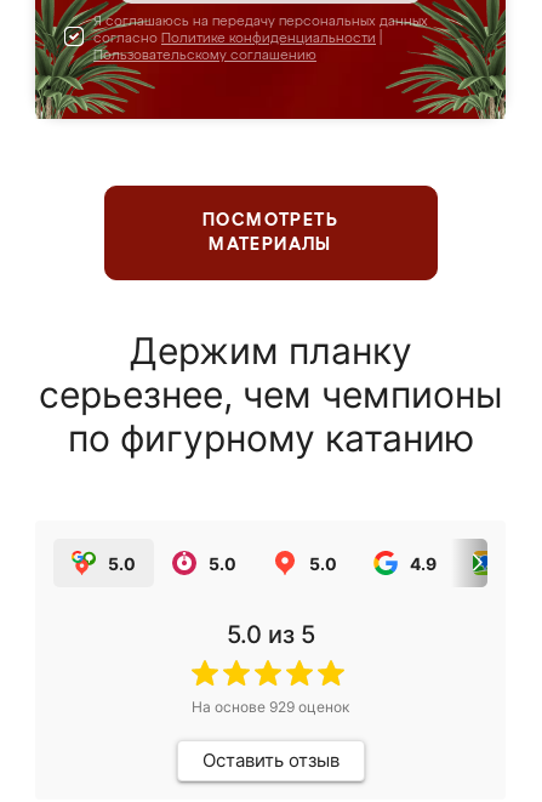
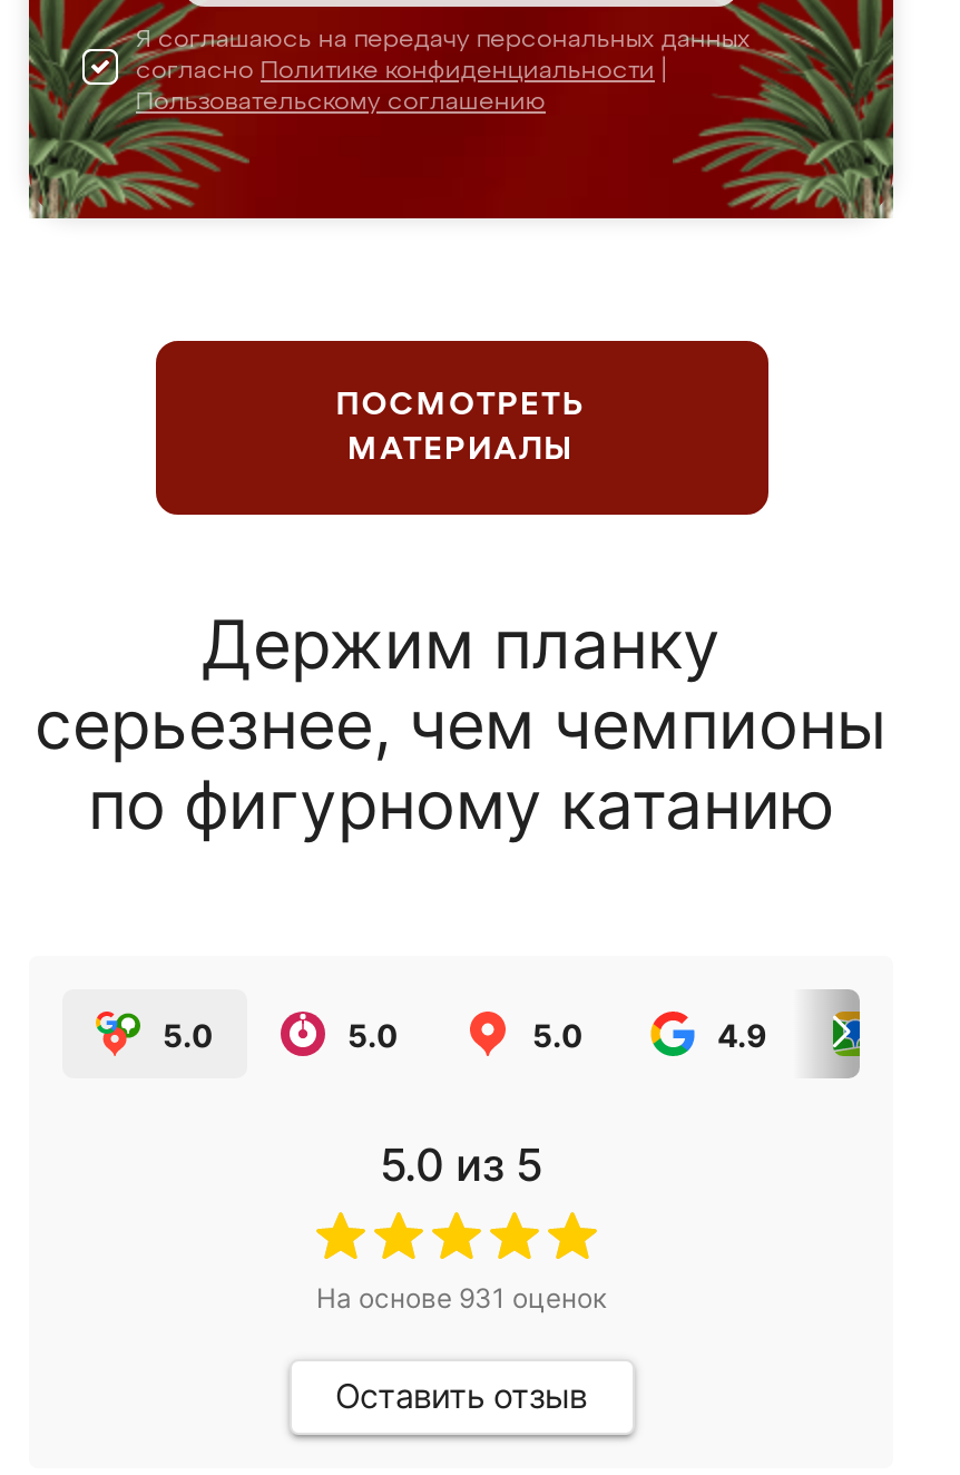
[192,698,349,716] На основе 929 оценок -> [316,1281,606,1315] На основе 931 оценок

